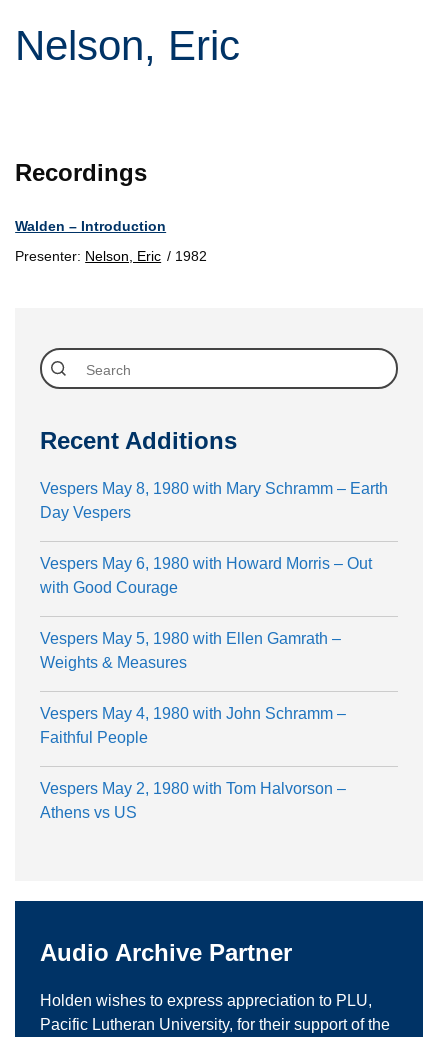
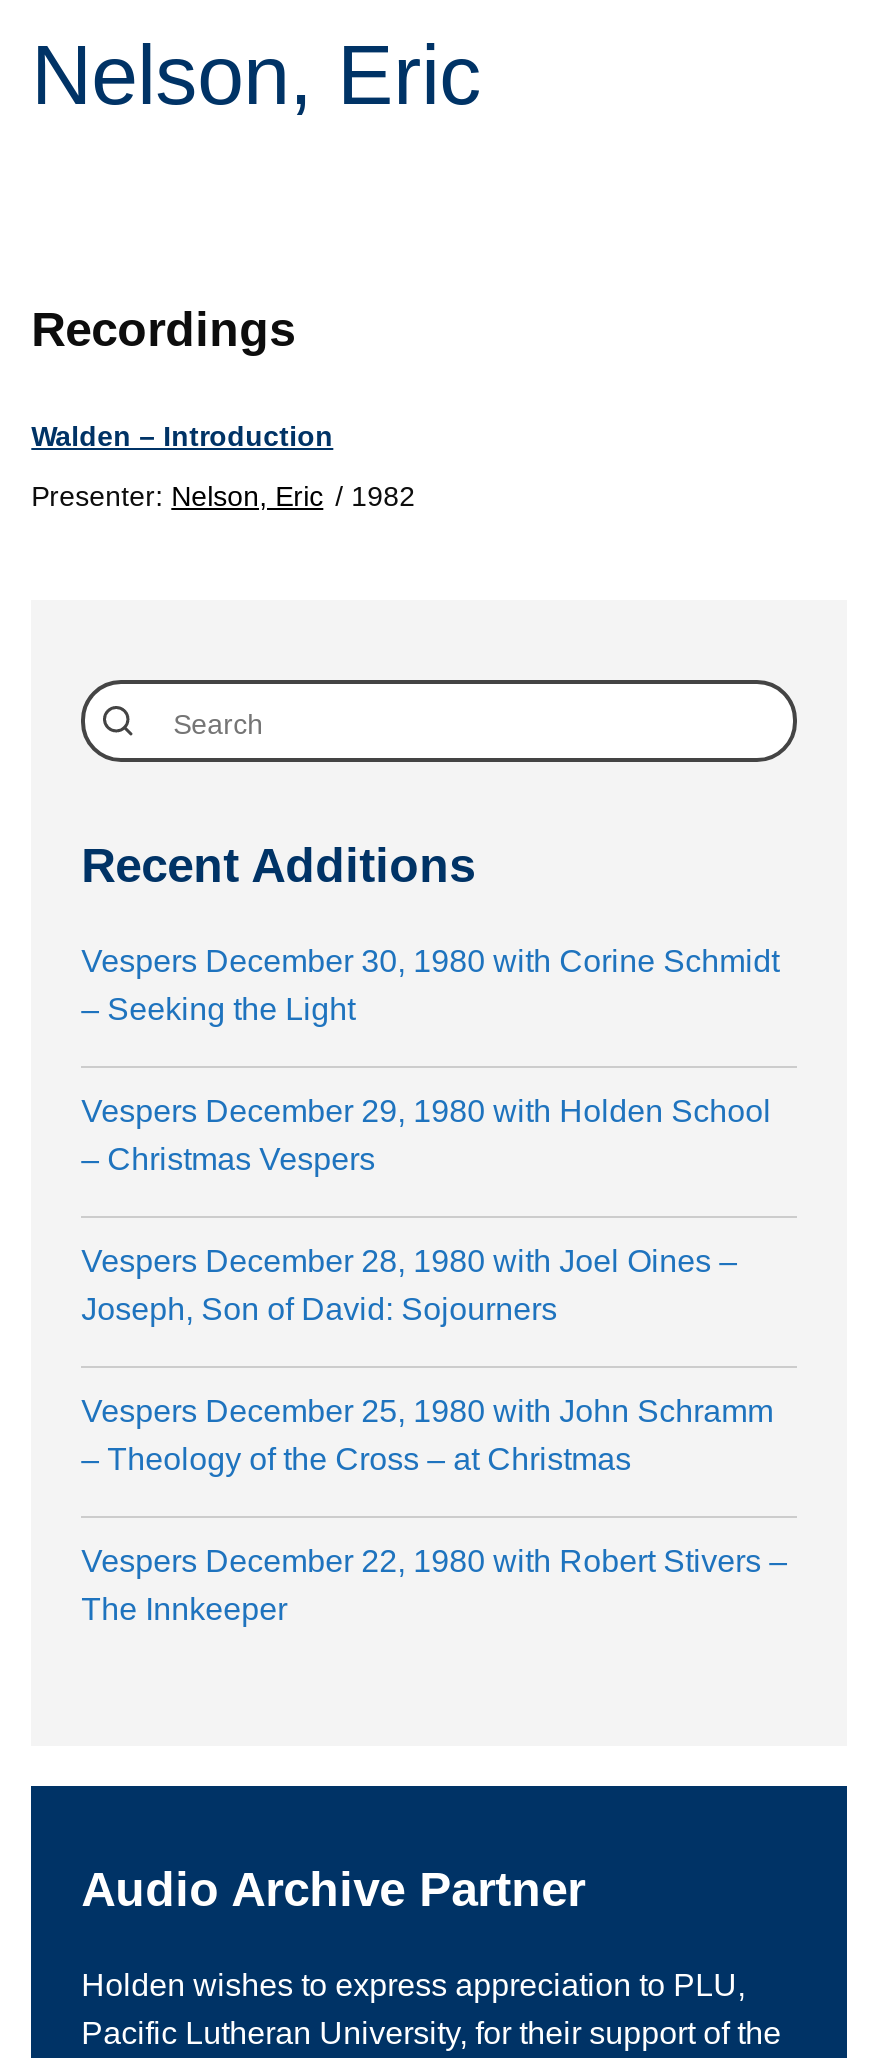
[40,480,388,521] Vespers May 8, 1980 with Mary Schramm – Earth | Day Vespers -> [81,944,779,1026] Vespers December 30, 1980 with Corine Schmidt | – Seeking the Light
[40,555,372,596] Vespers May 6, 1980 with Howard Morris – Out | with Good Courage -> [81,1094,771,1176] Vespers December 29, 1980 with Holden School | – Christmas Vespers
[40,630,341,671] Vespers May 5, 1980 with Ellen Gamrath – | Weights & Measures -> [81,1244,737,1326] Vespers December 28, 1980 with Joel Oines – | Joseph, Son of David: Sojourners
[40,705,346,746] Vespers May 4, 1980 with John Schramm – | Faithful People -> [81,1394,773,1476] Vespers December 25, 1980 with John Schramm | – Theology of the Cross – at Christmas
[40,780,346,821] Vespers May 2, 1980 with Tom Halvorson – | Athens vs US -> [81,1544,787,1626] Vespers December 22, 1980 with Robert Stivers – | The Innkeeper

